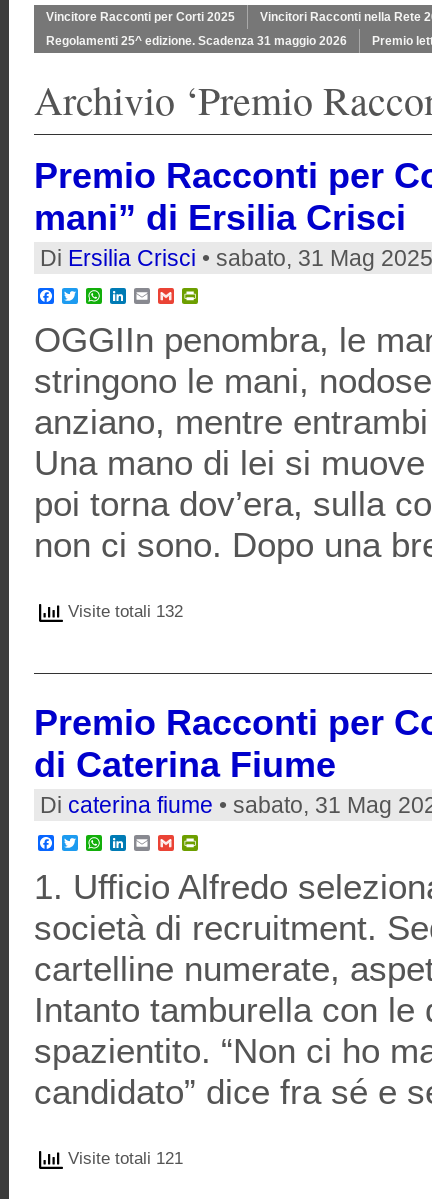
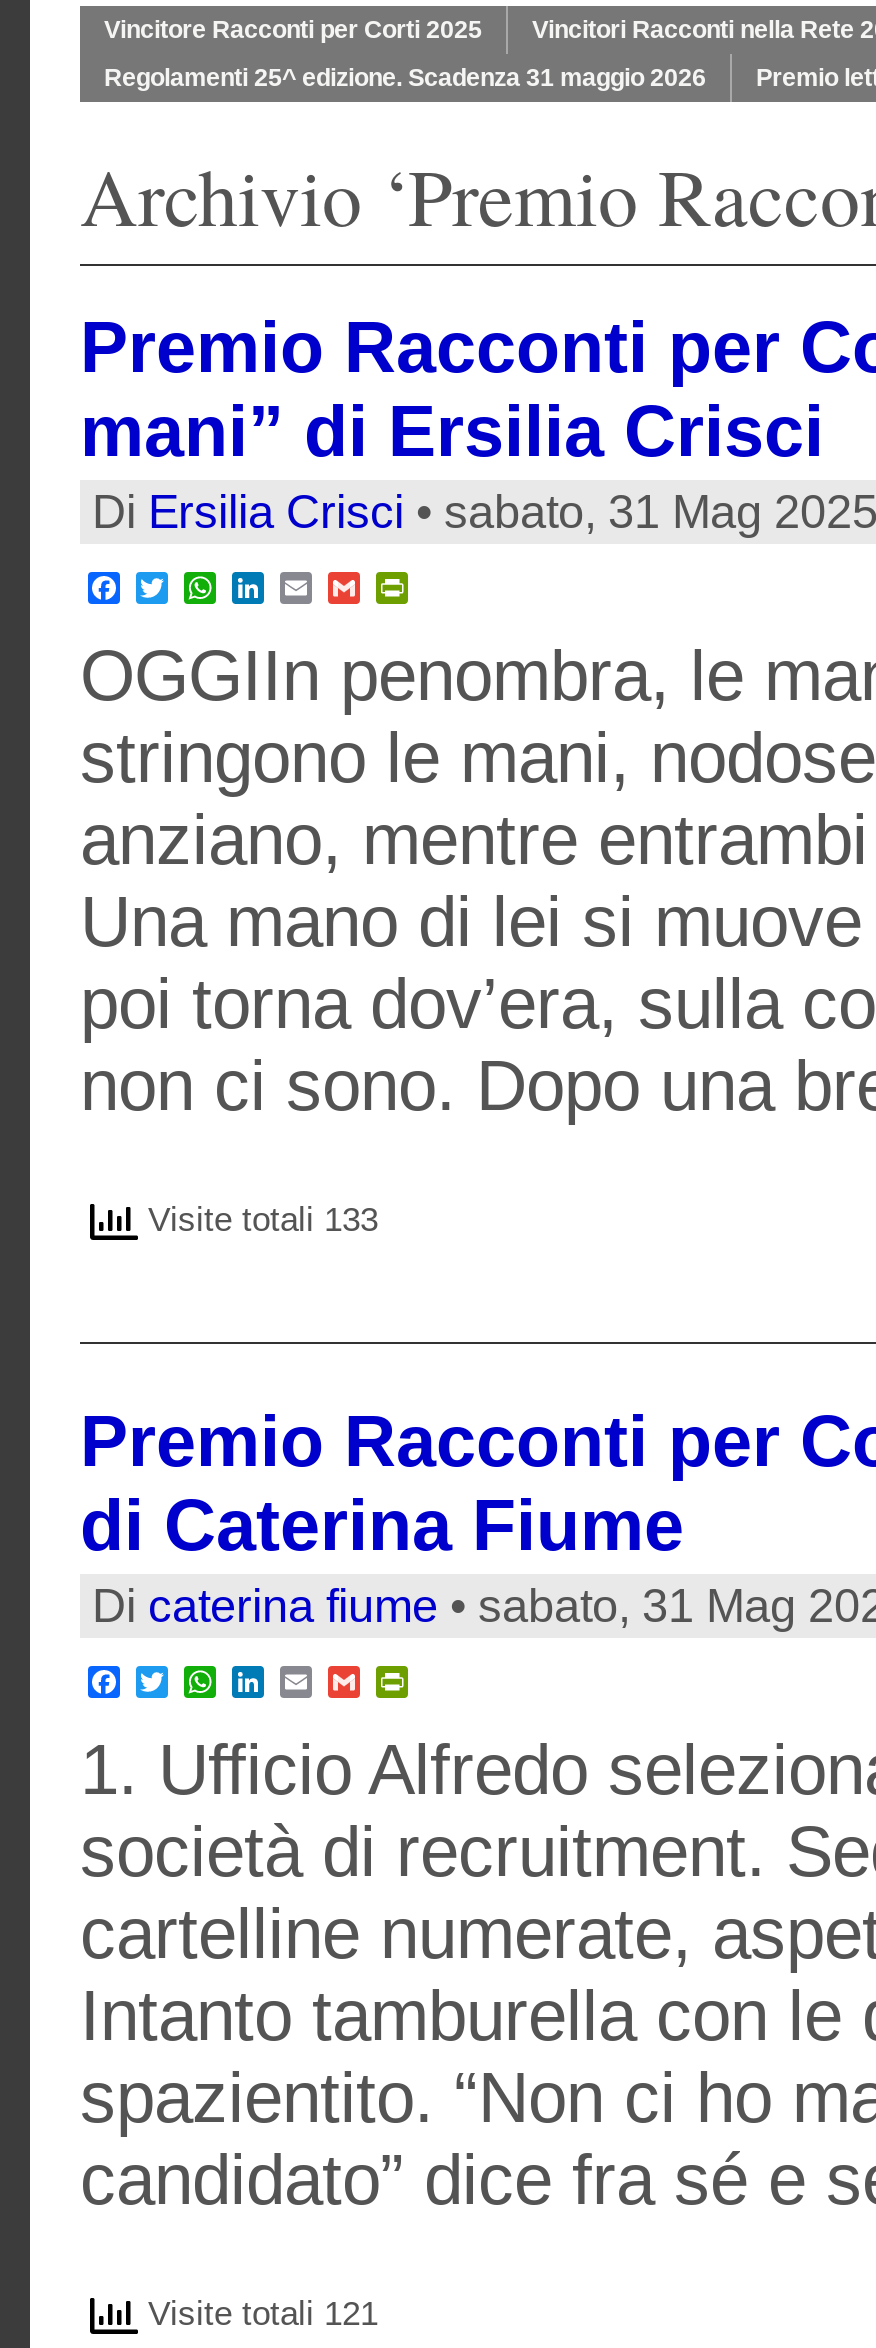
[63,602,183,621] Visite totali 132 -> [138,1201,378,1239] Visite totali 133

